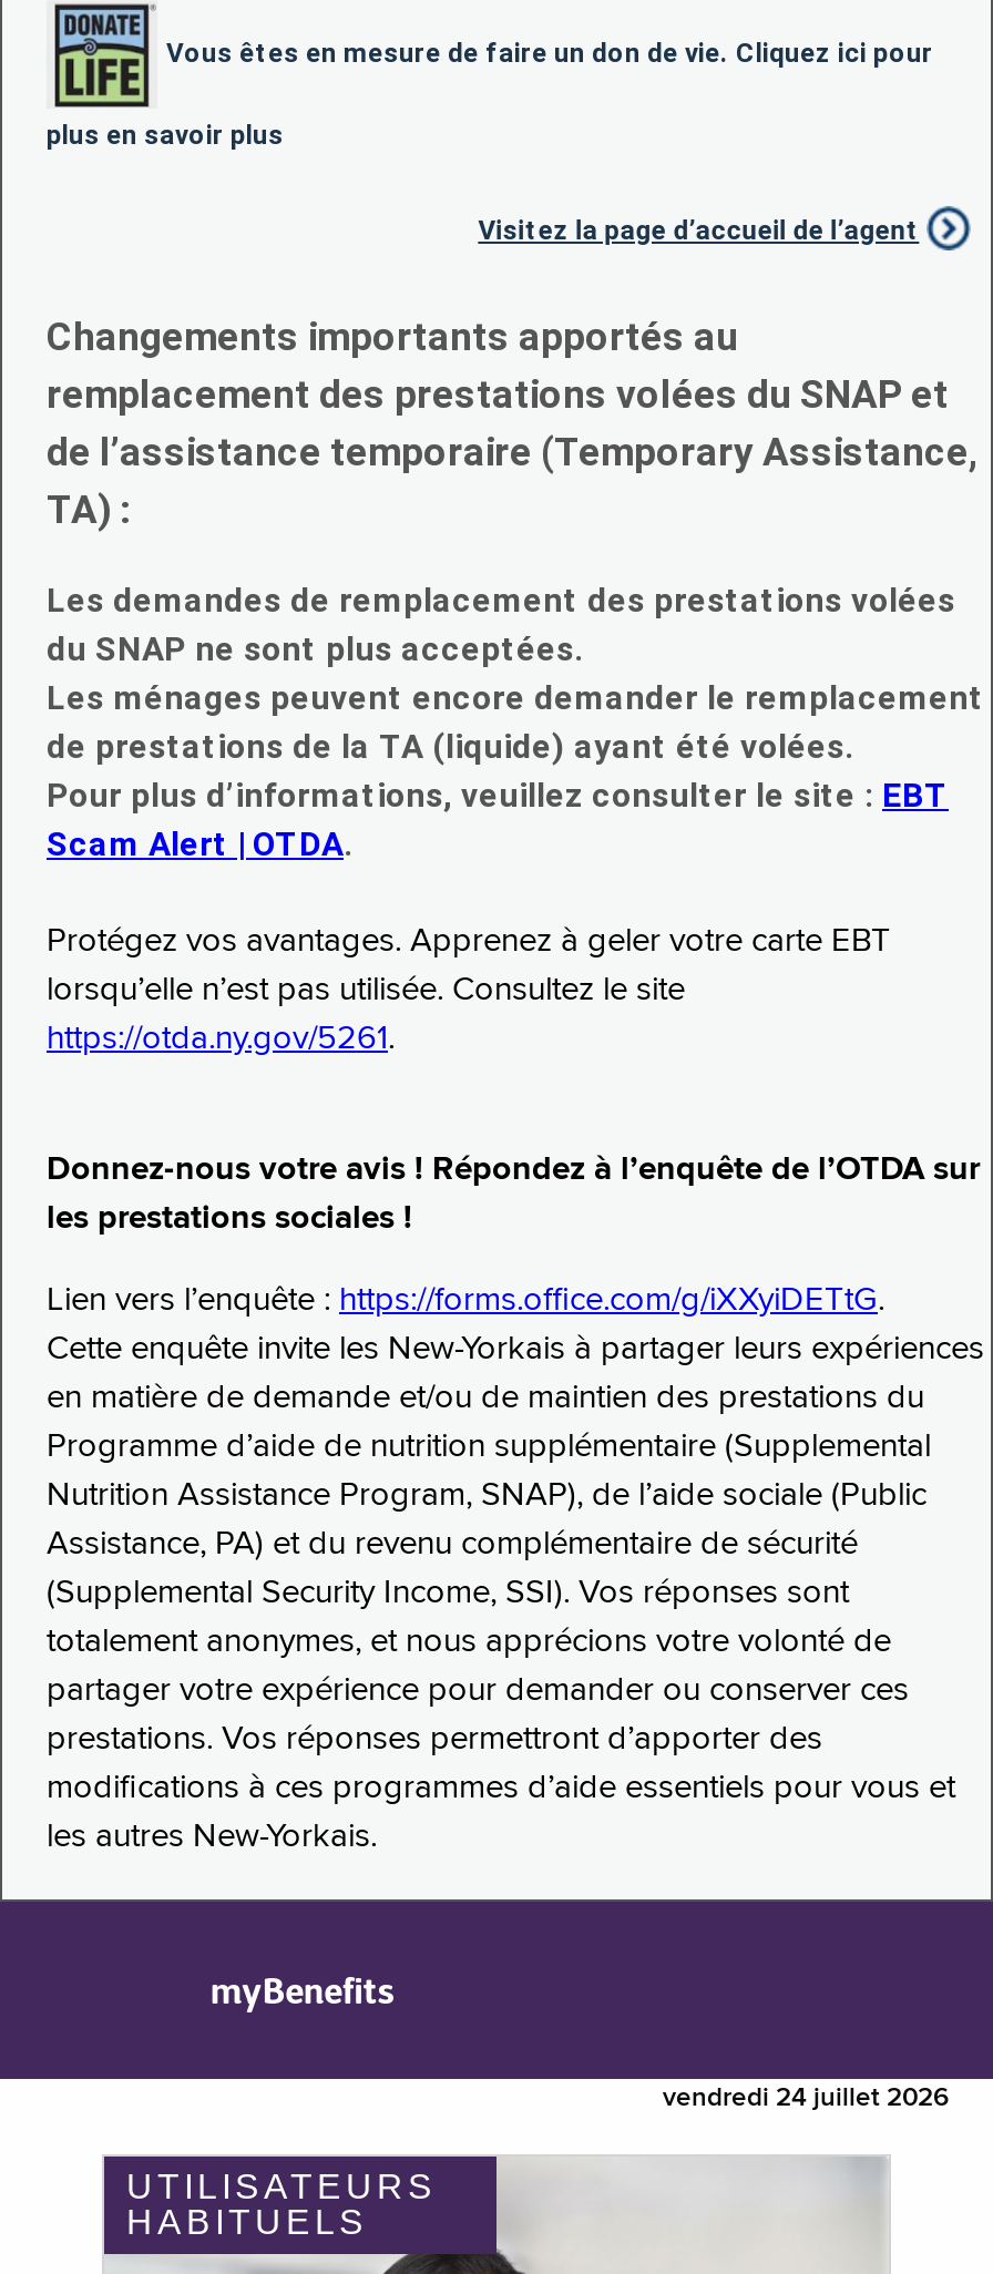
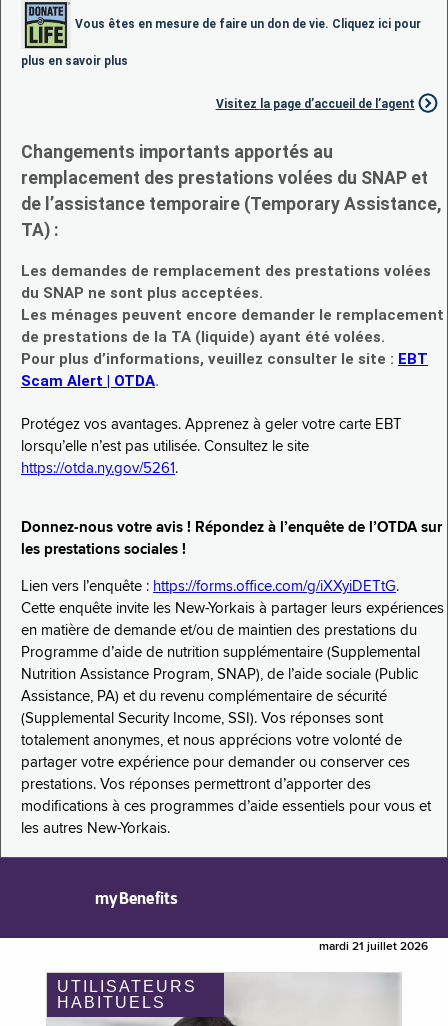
[663,2086,949,2112] vendredi 24 juillet 2026 -> [319,941,428,953] mardi 21 juillet 2026

